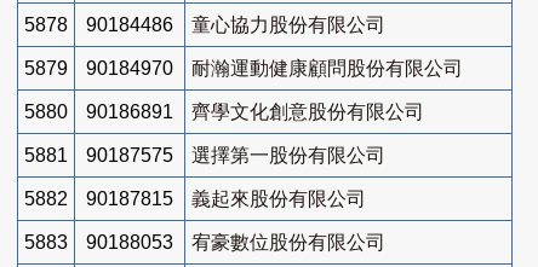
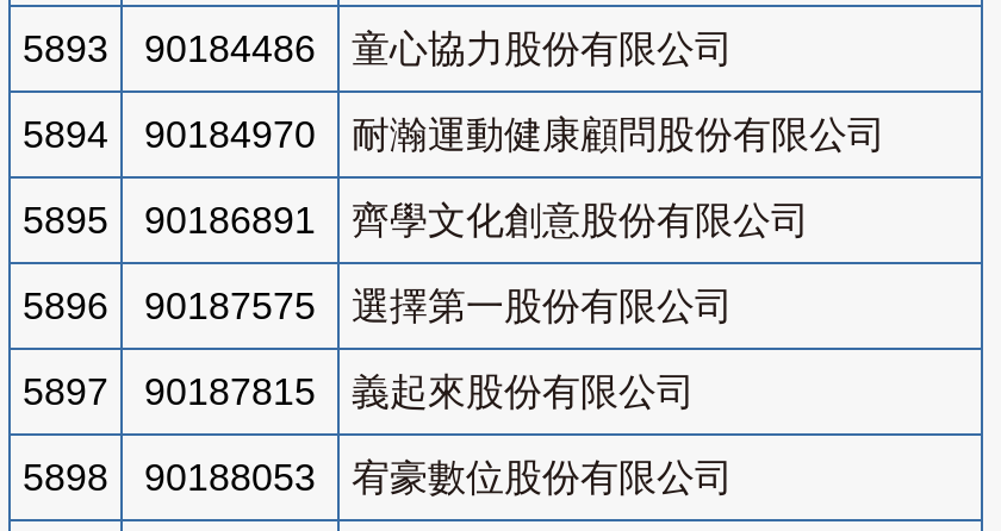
[24,14,385,35] 5878 90184486 童心協力股份有限公司 -> [23,28,733,69] 5893 90184486 童心協力股份有限公司
[24,58,463,78] 5879 90184970 耐瀚運動健康顧問股份有限公司 -> [23,114,885,155] 5894 90184970 耐瀚運動健康顧問股份有限公司
[24,101,424,122] 5880 90186891 齊學文化創意股份有限公司 -> [23,200,809,240] 5895 90186891 齊學文化創意股份有限公司
[24,145,385,165] 5881 90187575 選擇第一股份有限公司 -> [23,286,733,326] 5896 90187575 選擇第一股份有限公司
[24,188,366,209] 5882 90187815 義起來股份有限公司 -> [23,371,695,412] 5897 90187815 義起來股份有限公司
[24,232,385,252] 5883 90188053 宥豪數位股份有限公司 -> [23,457,733,497] 5898 90188053 宥豪數位股份有限公司

